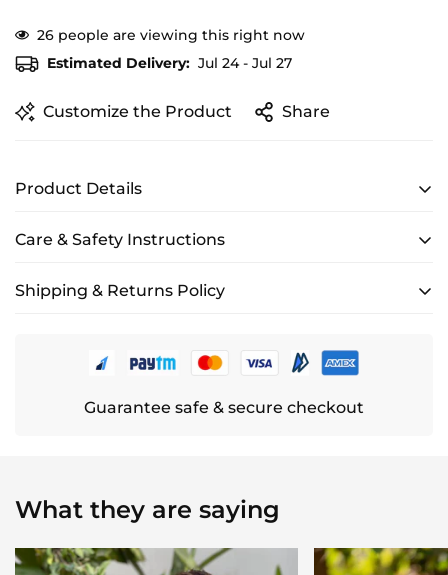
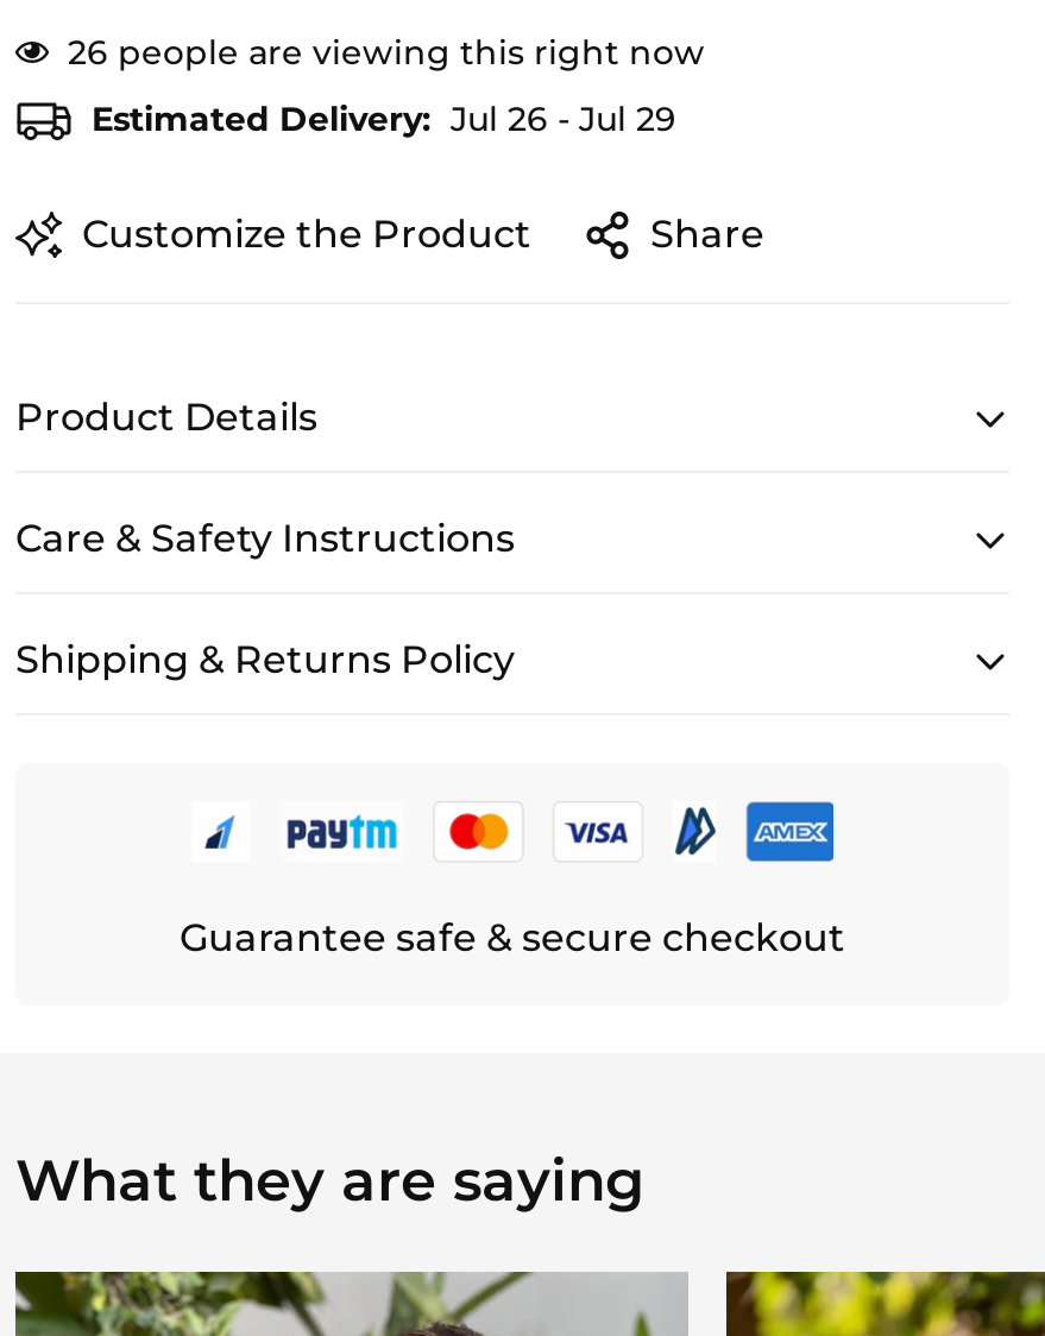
[47,53,292,71] Estimated Delivery: Jul 24 - Jul 27 -> [92,96,676,139] Estimated Delivery: Jul 26 - Jul 29

